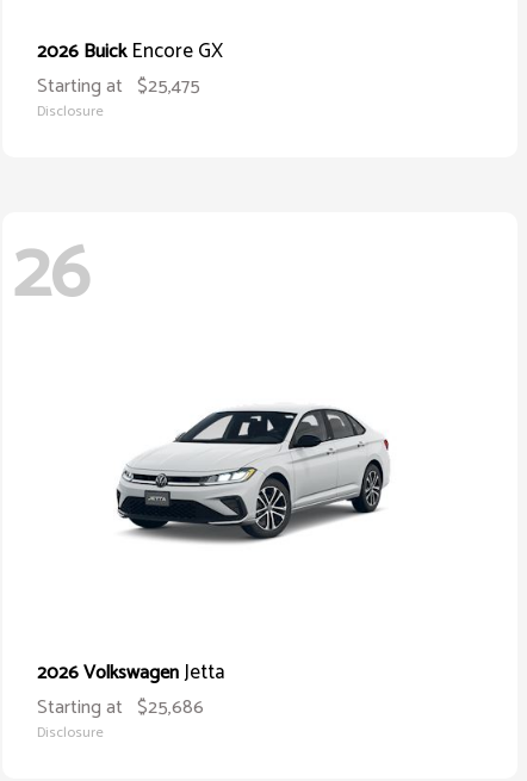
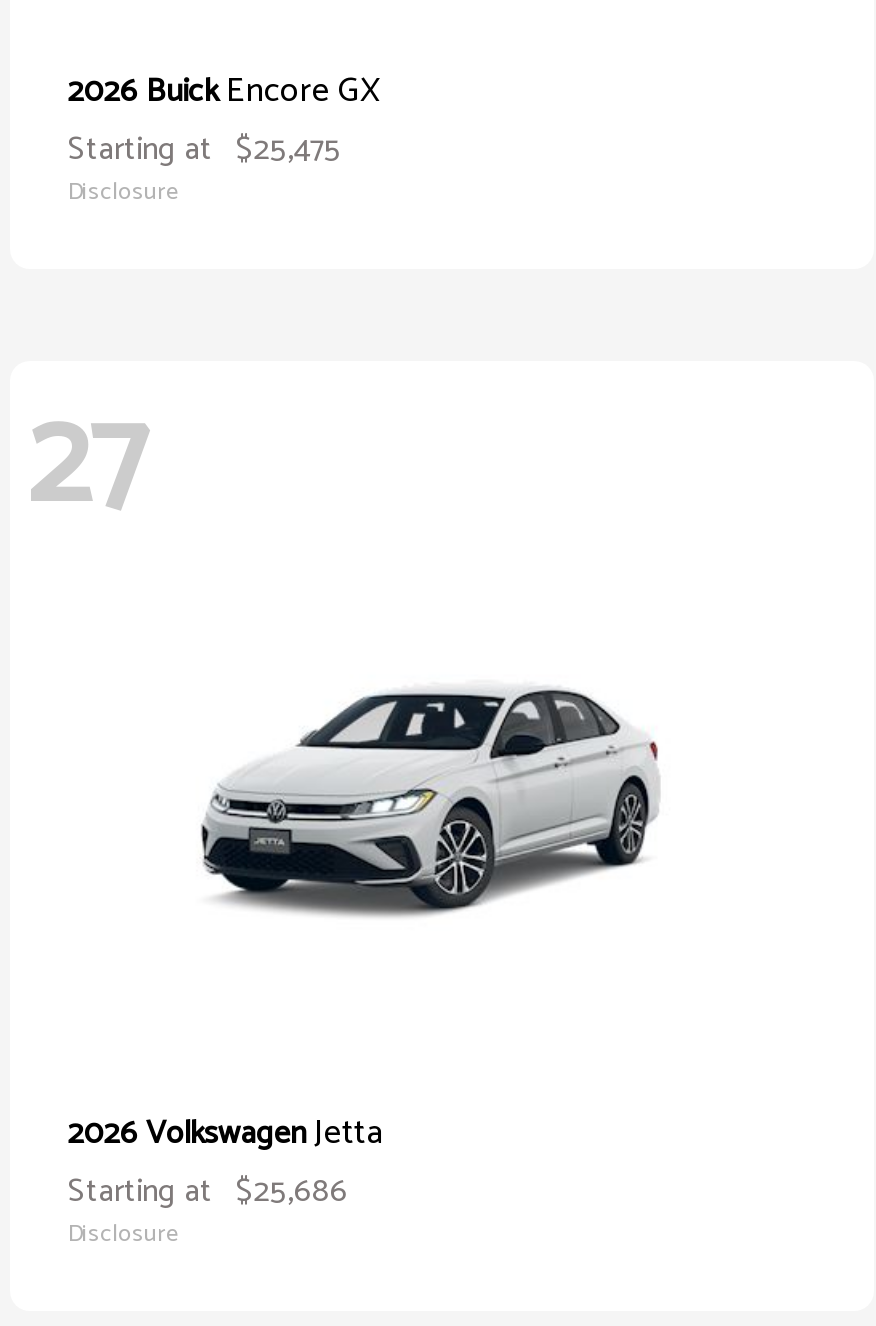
[13,212,89,338] 26 -> [28,361,148,571] 27

